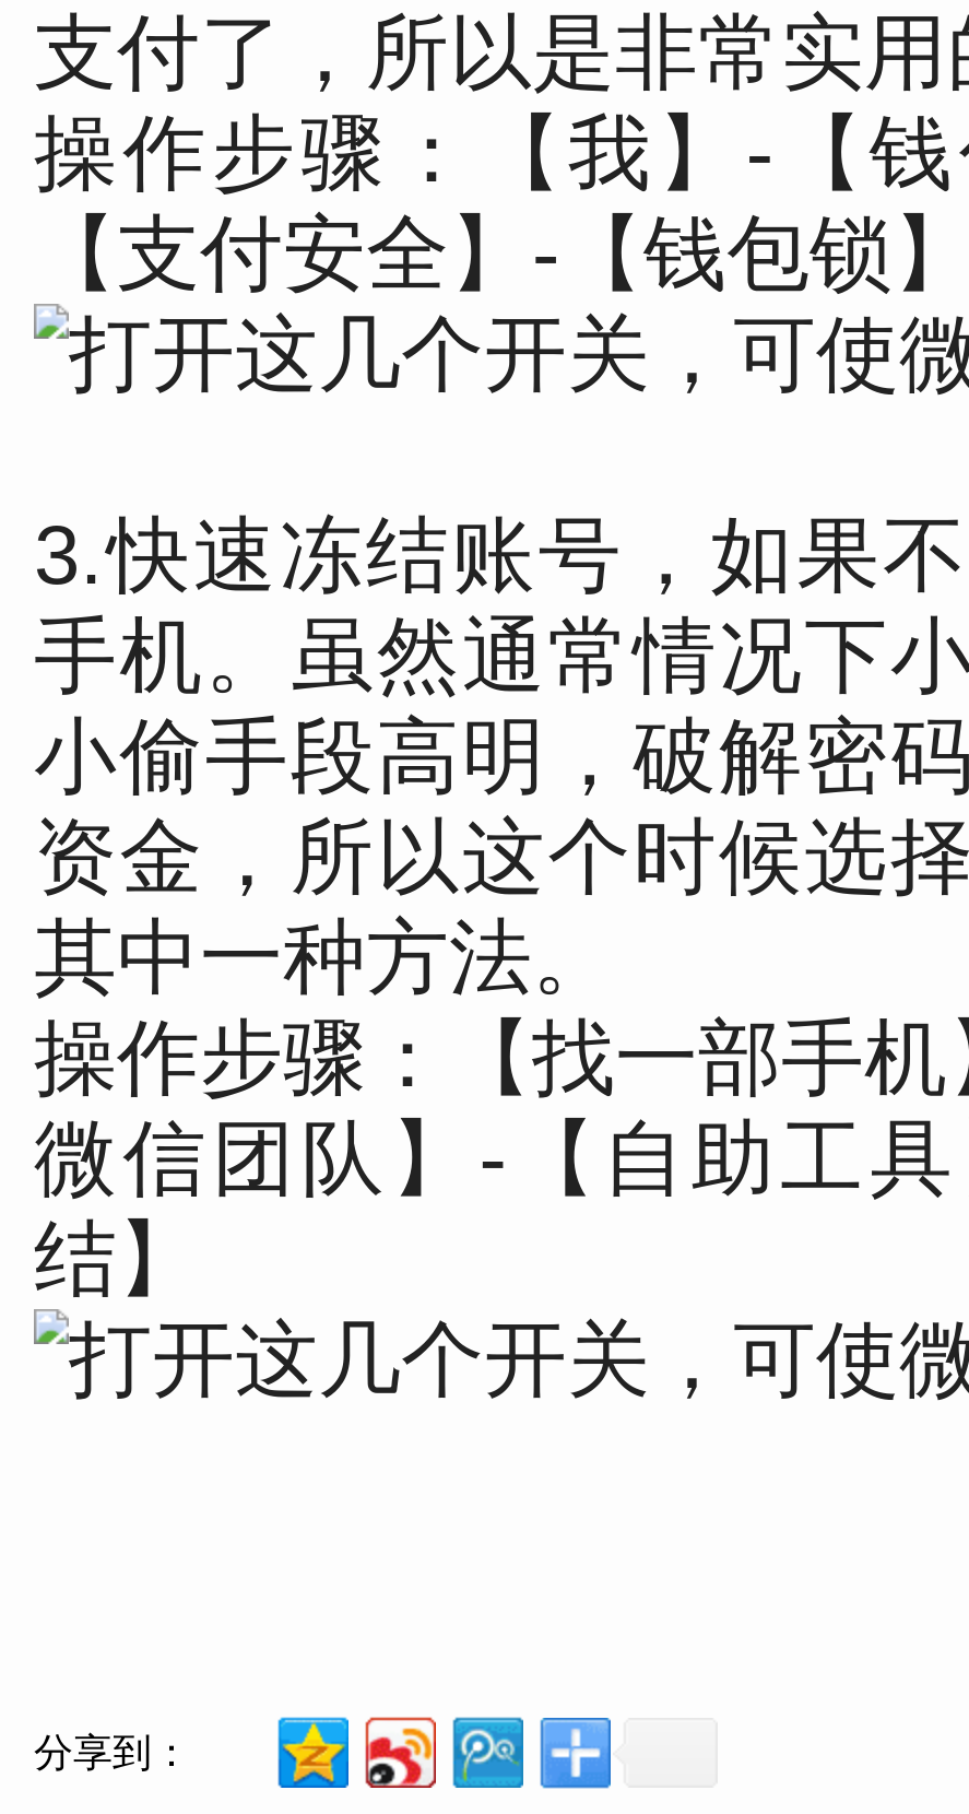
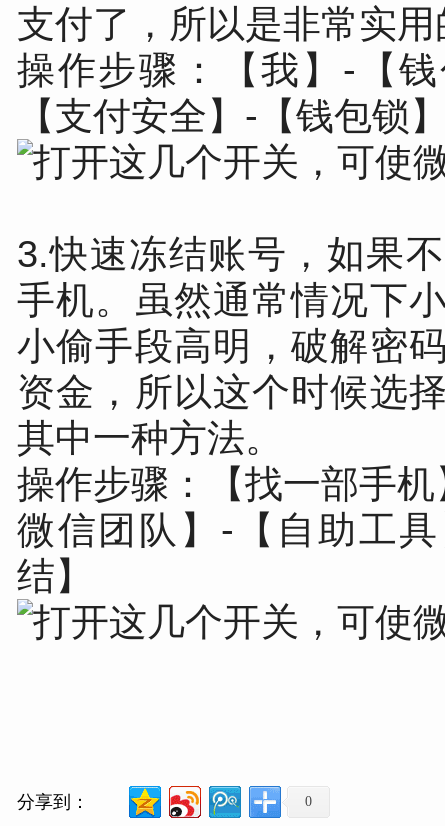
none -> [305,794,312,809] 0

